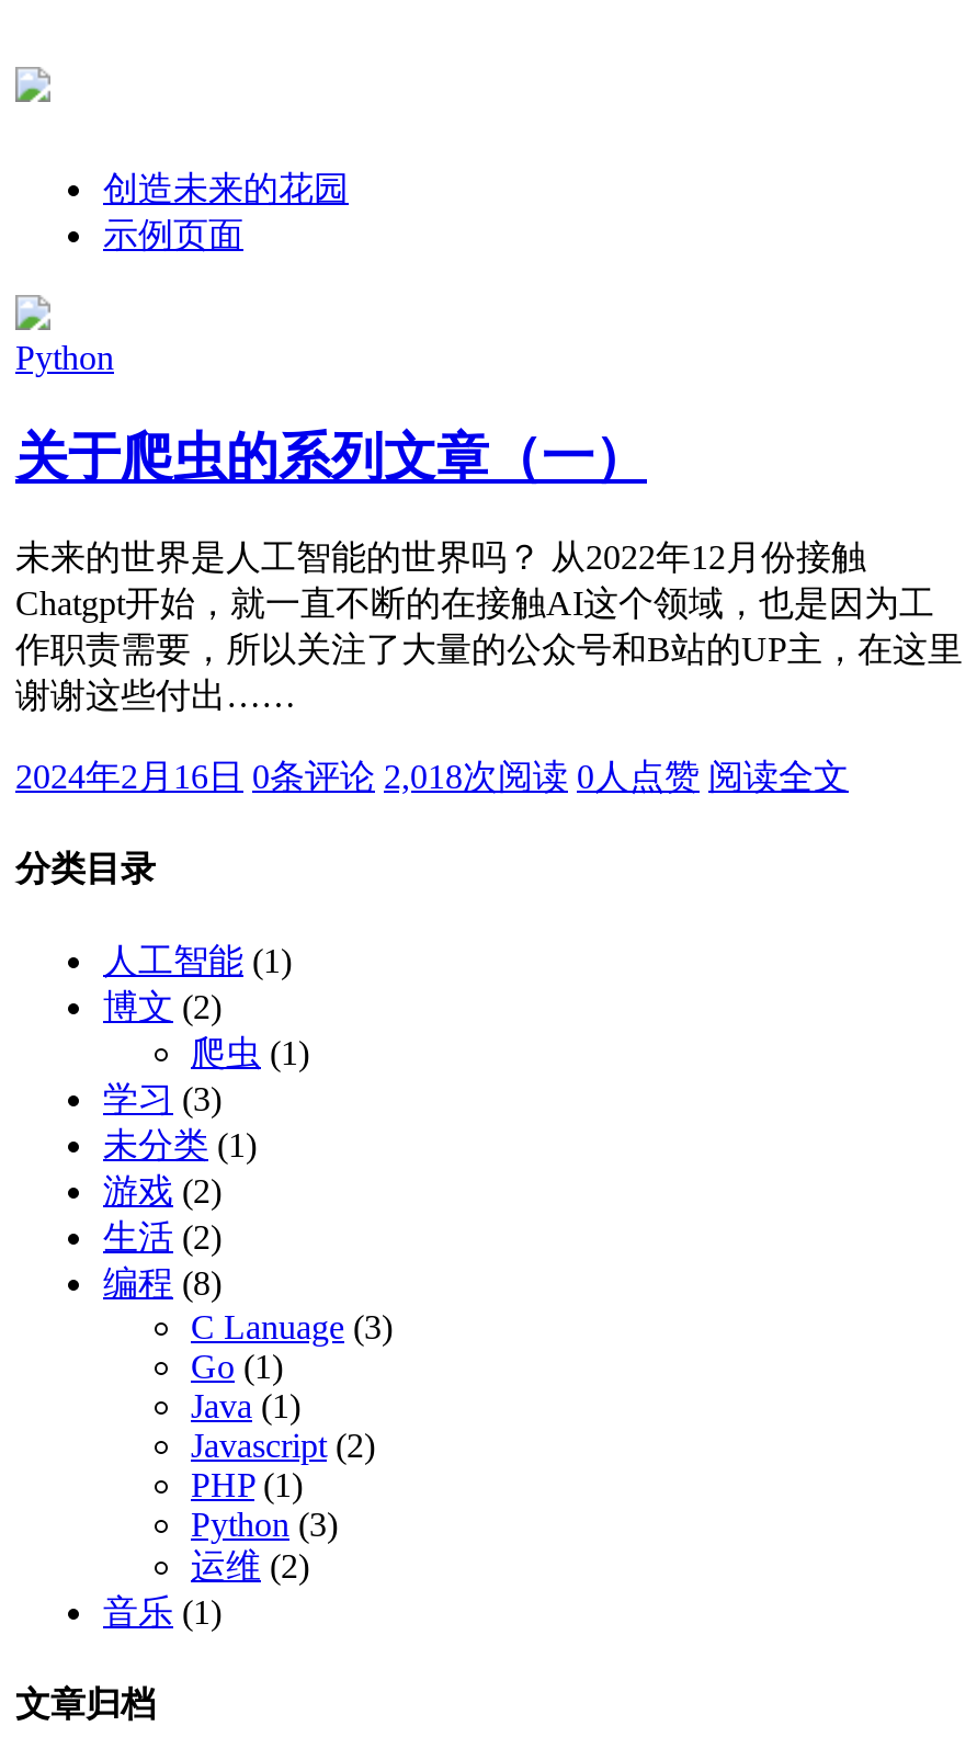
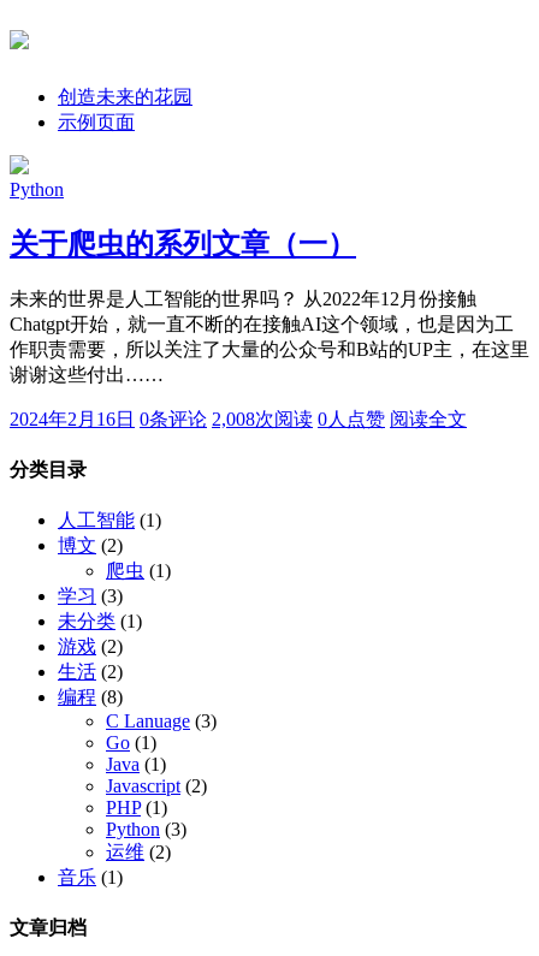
[15,757,849,794] 2024年2月16日 0条评论 2,018次阅读 0人点赞 阅读全文 -> [10,408,467,429] 2024年2月16日 0条评论 2,008次阅读 0人点赞 阅读全文

